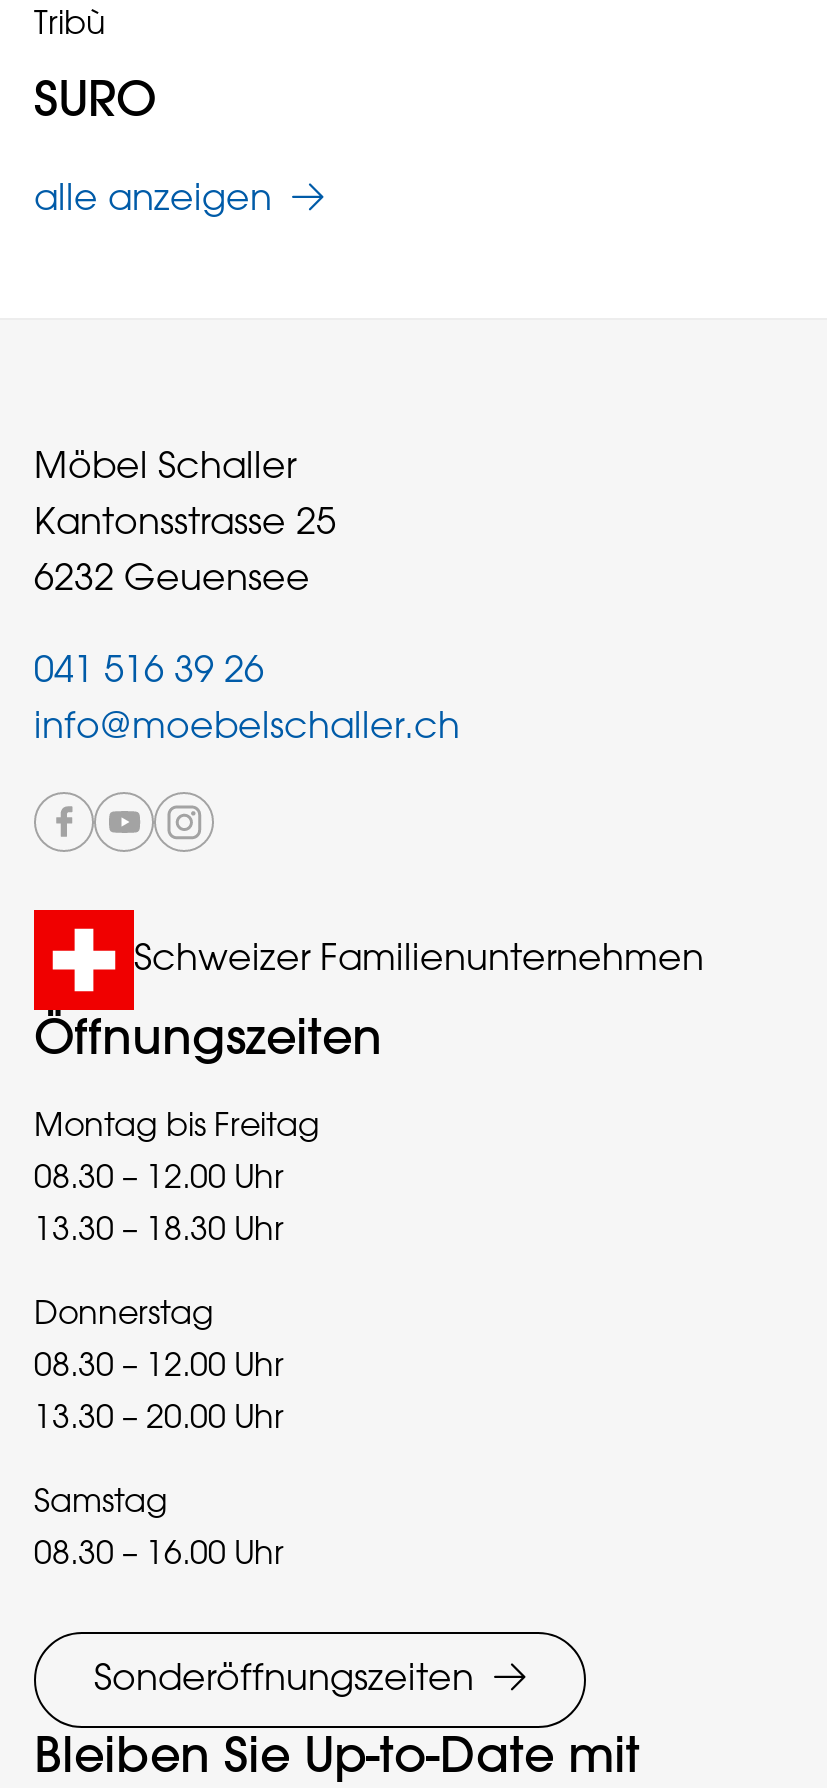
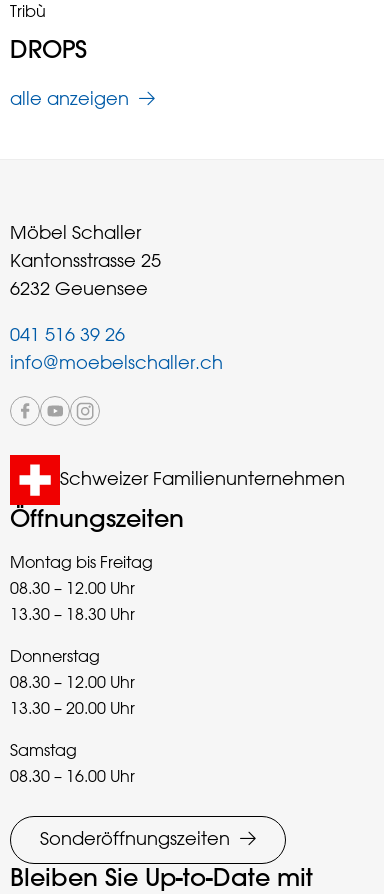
[34,79,156,127] SURO -> [10,39,87,63] DROPS

